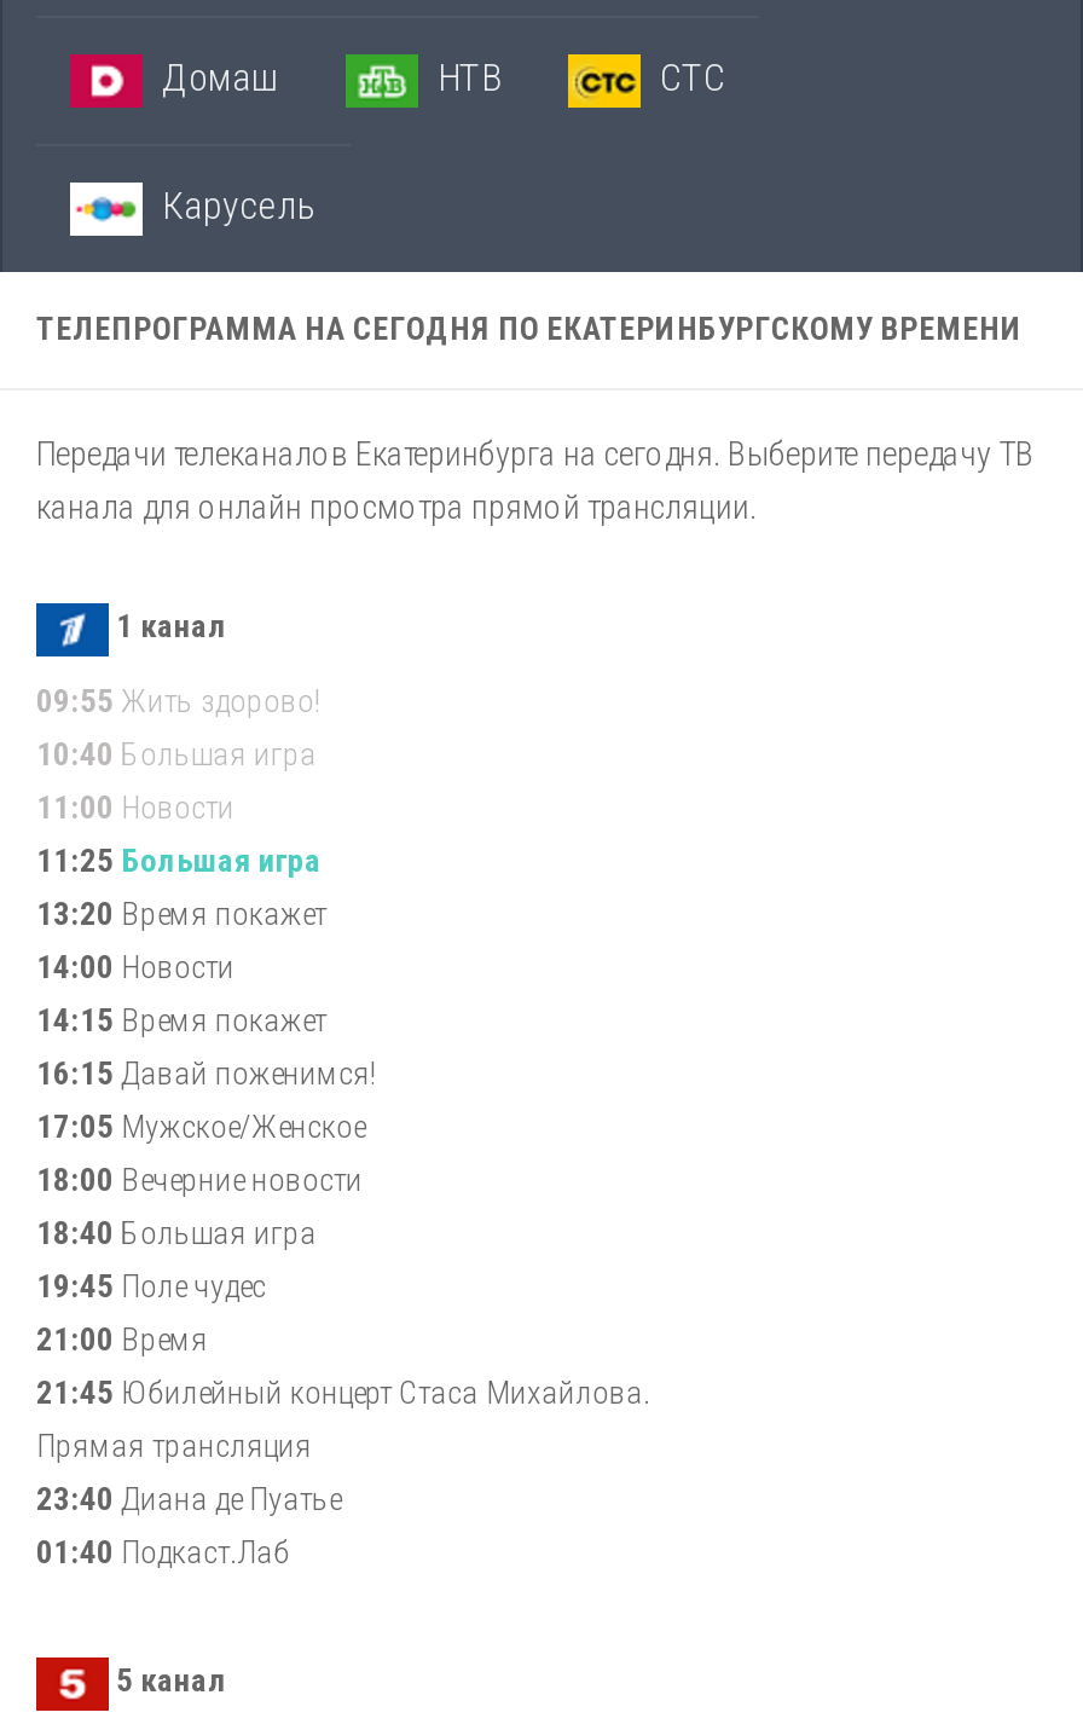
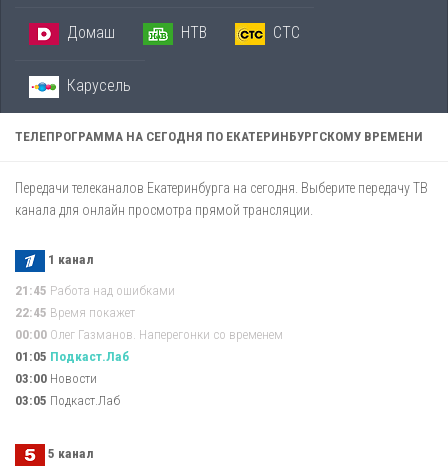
[36,683,650,1571] 09:55 Жить здорово! | 10:40 Большая игра | 11:00 Новости | 11:25 Большая игра | 13:20 Время покажет | 14:00 Новости | 14:15 Время покажет | 16:15 Давай поженимся! | 17:05 Мужское/Женское | 18:00 Вечерние новости | 18:40 Большая игра | 19:45 Поле чудес | 21:00 Время | 21:45 Юбилейный концерт Стаса Михайлова. | Прямая трансляция | 23:40 Диана де Пуатье | 01:40 Подкаст.Лаб -> [15,283,283,408] 21:45 Работа над ошибками | 22:45 Время покажет | 00:00 Олег Газманов. Наперегонки со временем | 01:05 Подкаст.Лаб | 03:00 Новости | 03:05 Подкаст.Лаб

